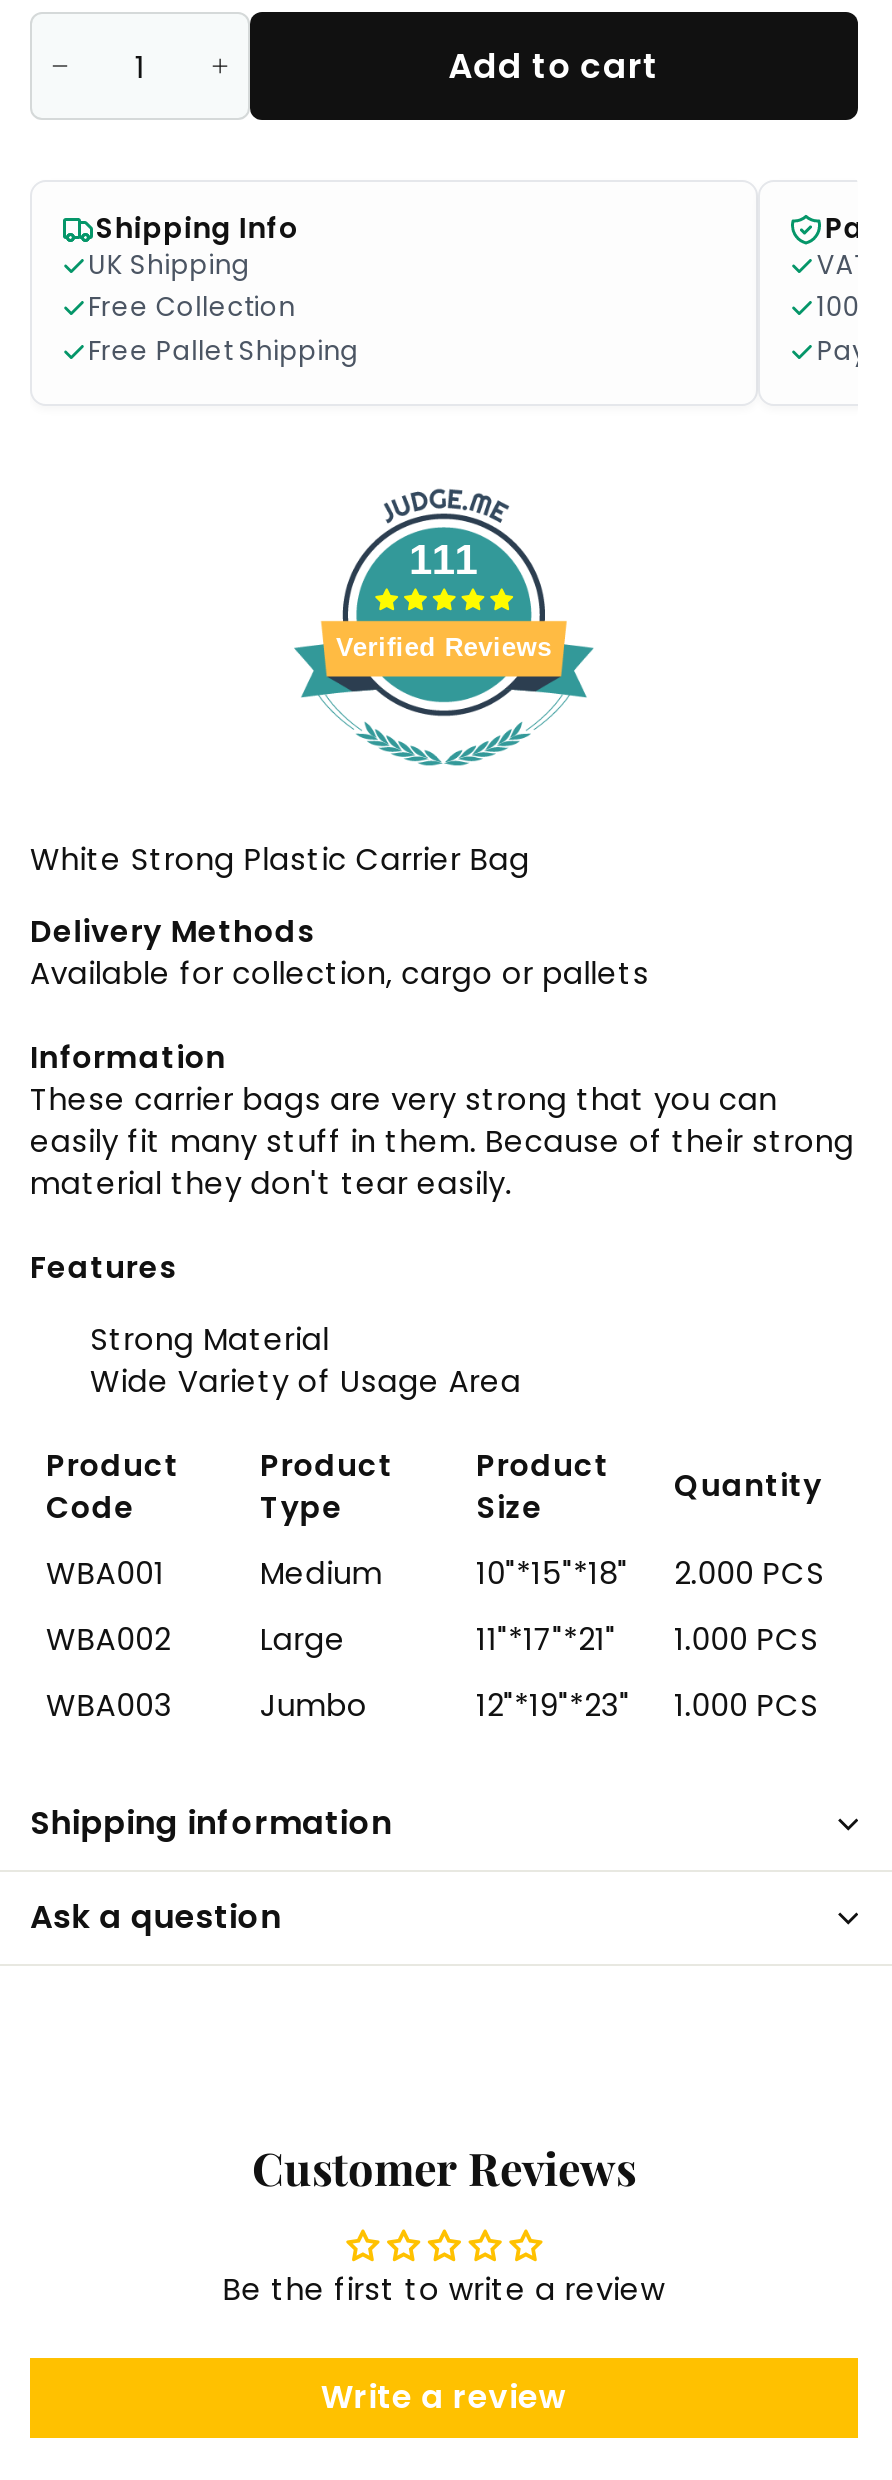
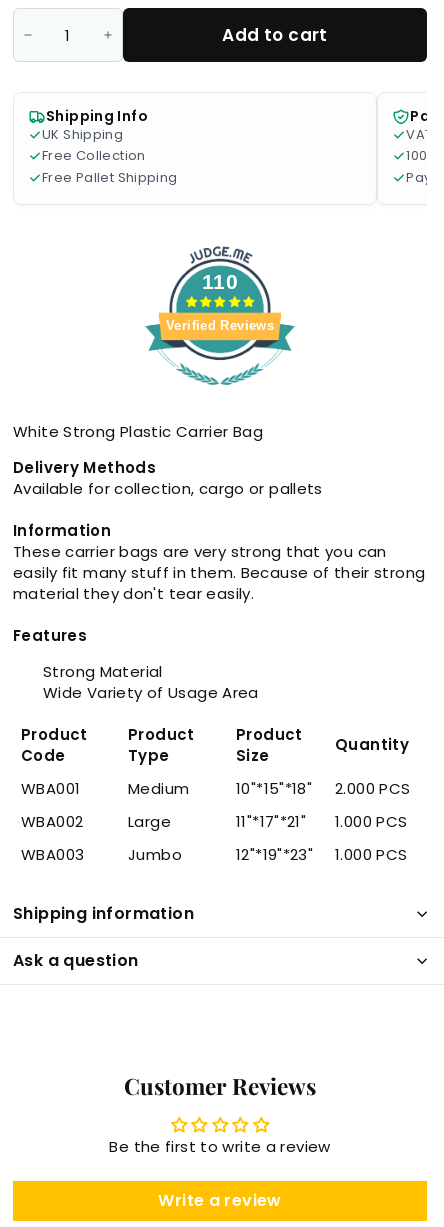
[409,536,479,582] 111 -> [202,270,238,293] 110

